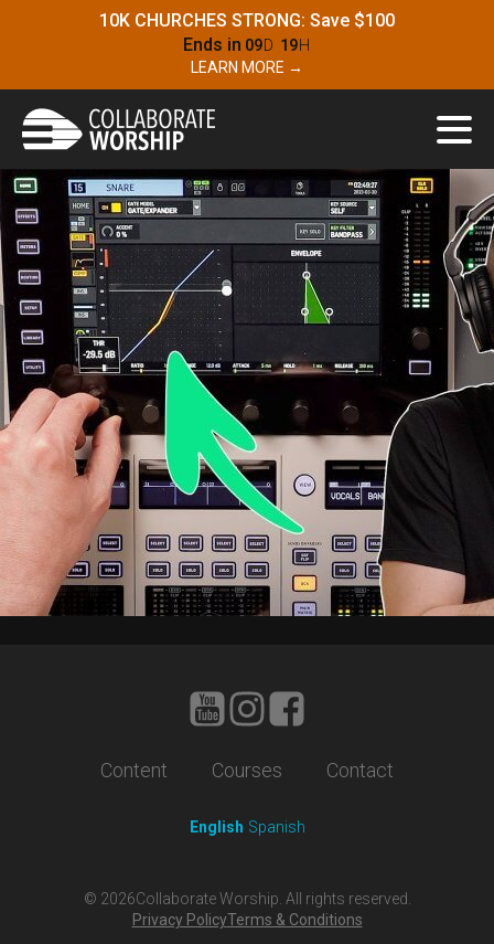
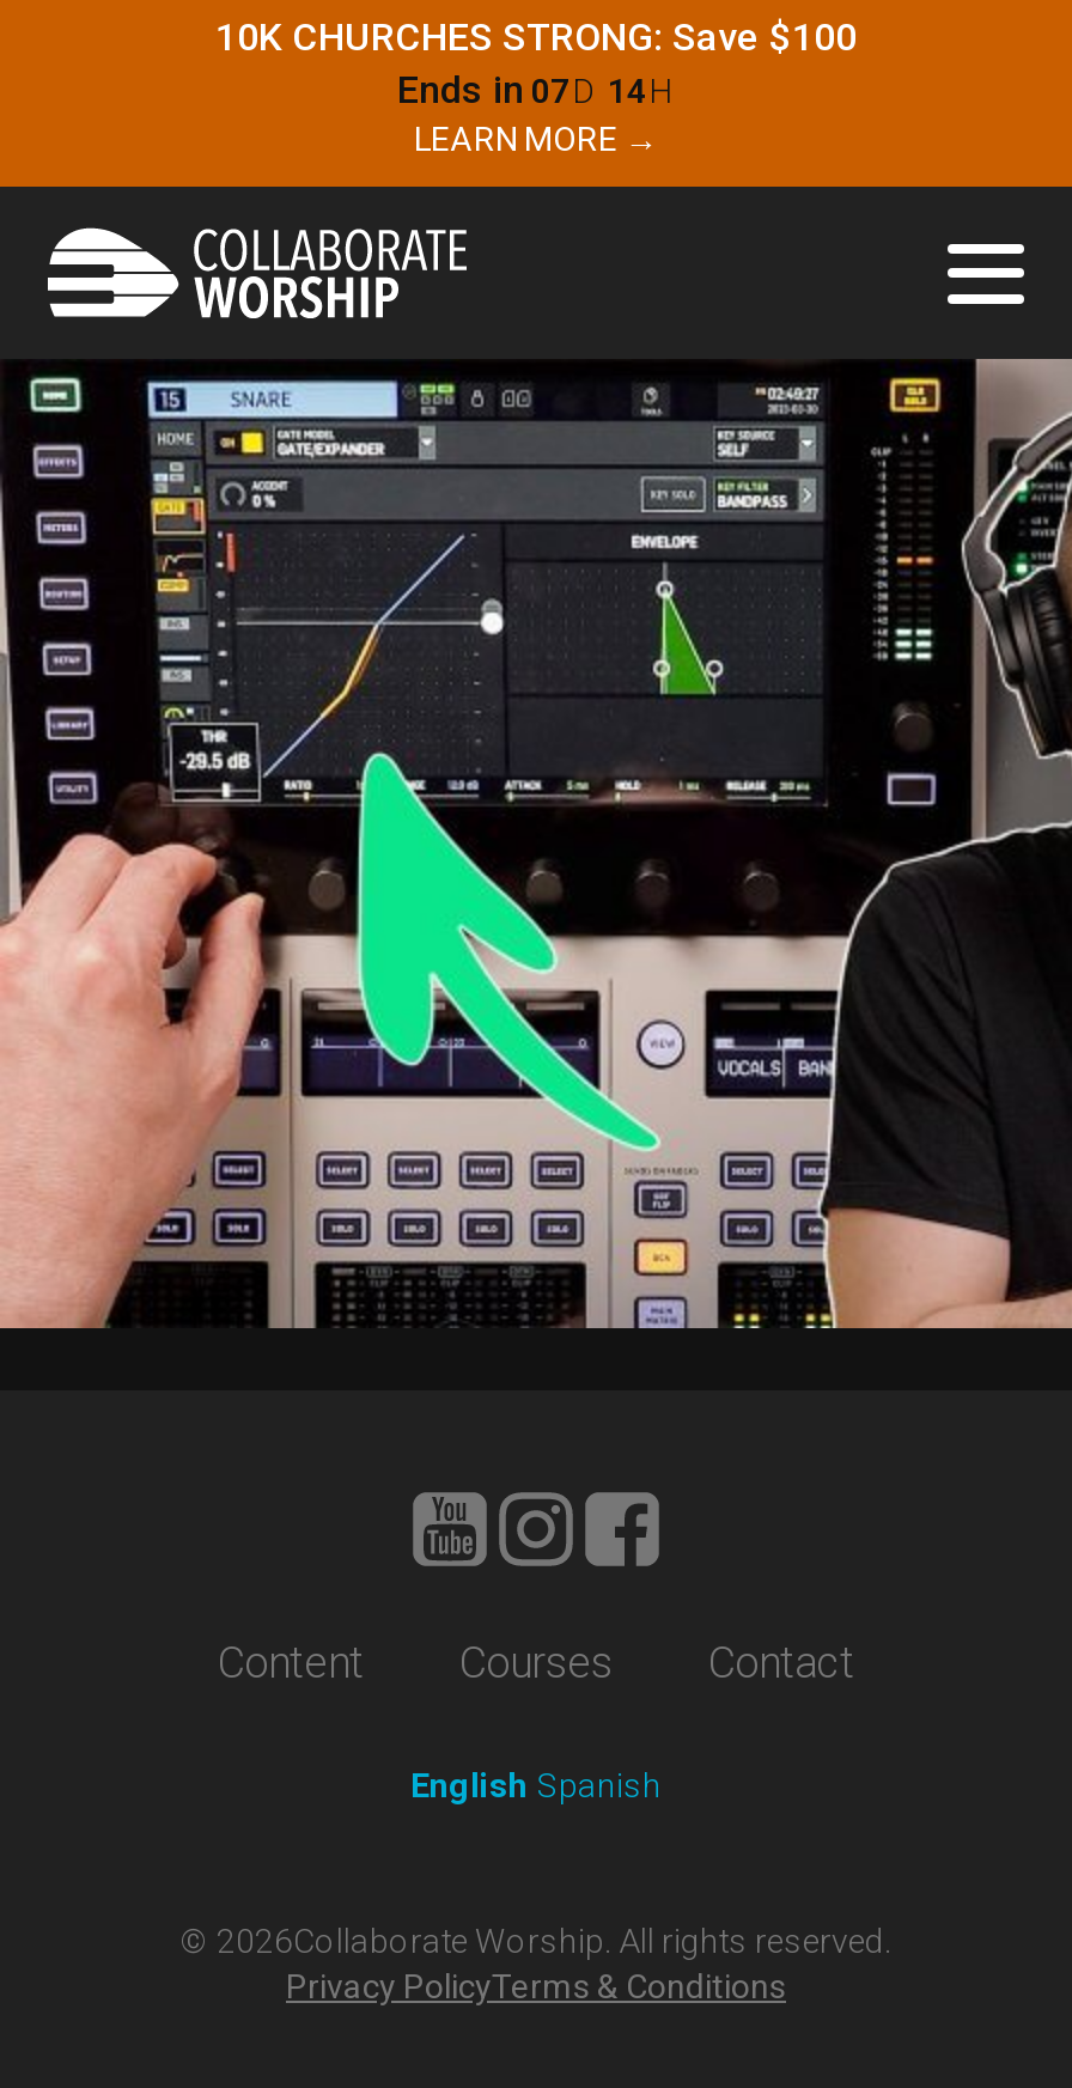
[183,34,310,55] Ends in 09D 19H -> [397,67,672,112] Ends in 07D 14H

